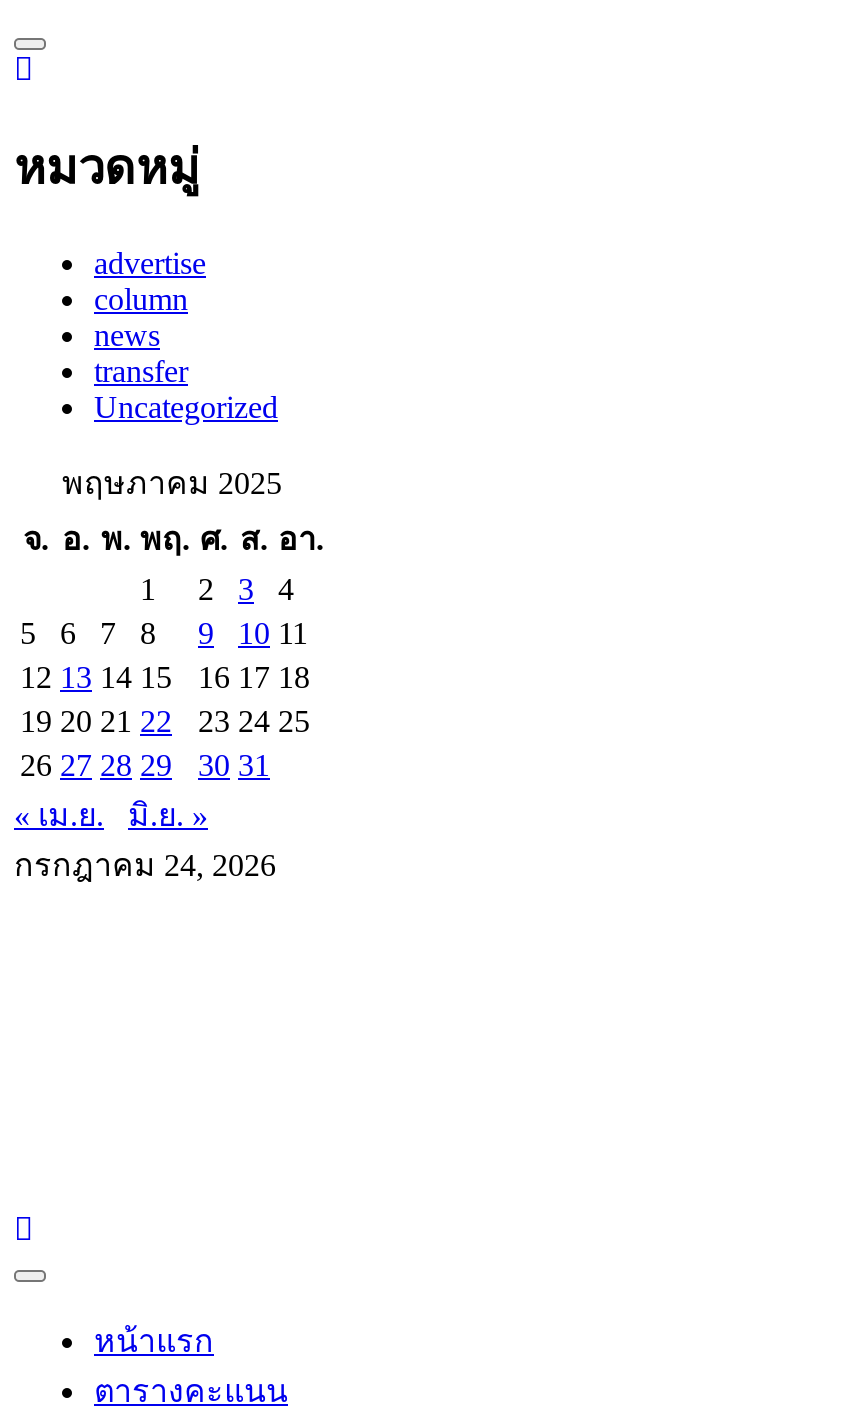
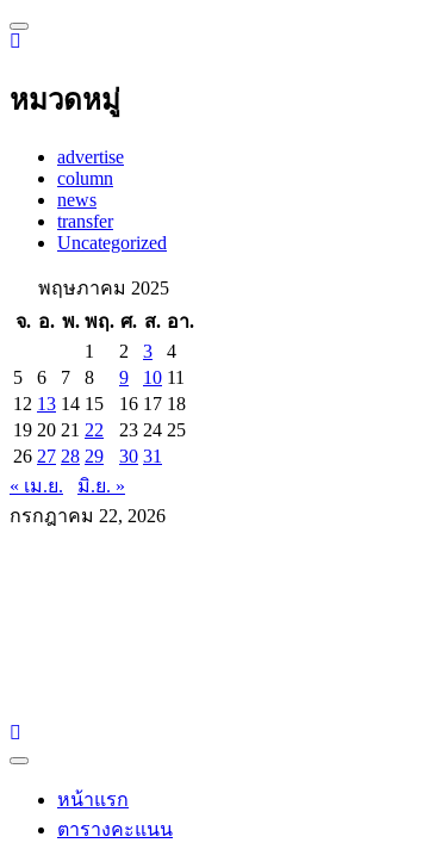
[14,848,276,882] กรกฎาคม 24, 2026 -> [10,505,166,526] กรกฎาคม 22, 2026

